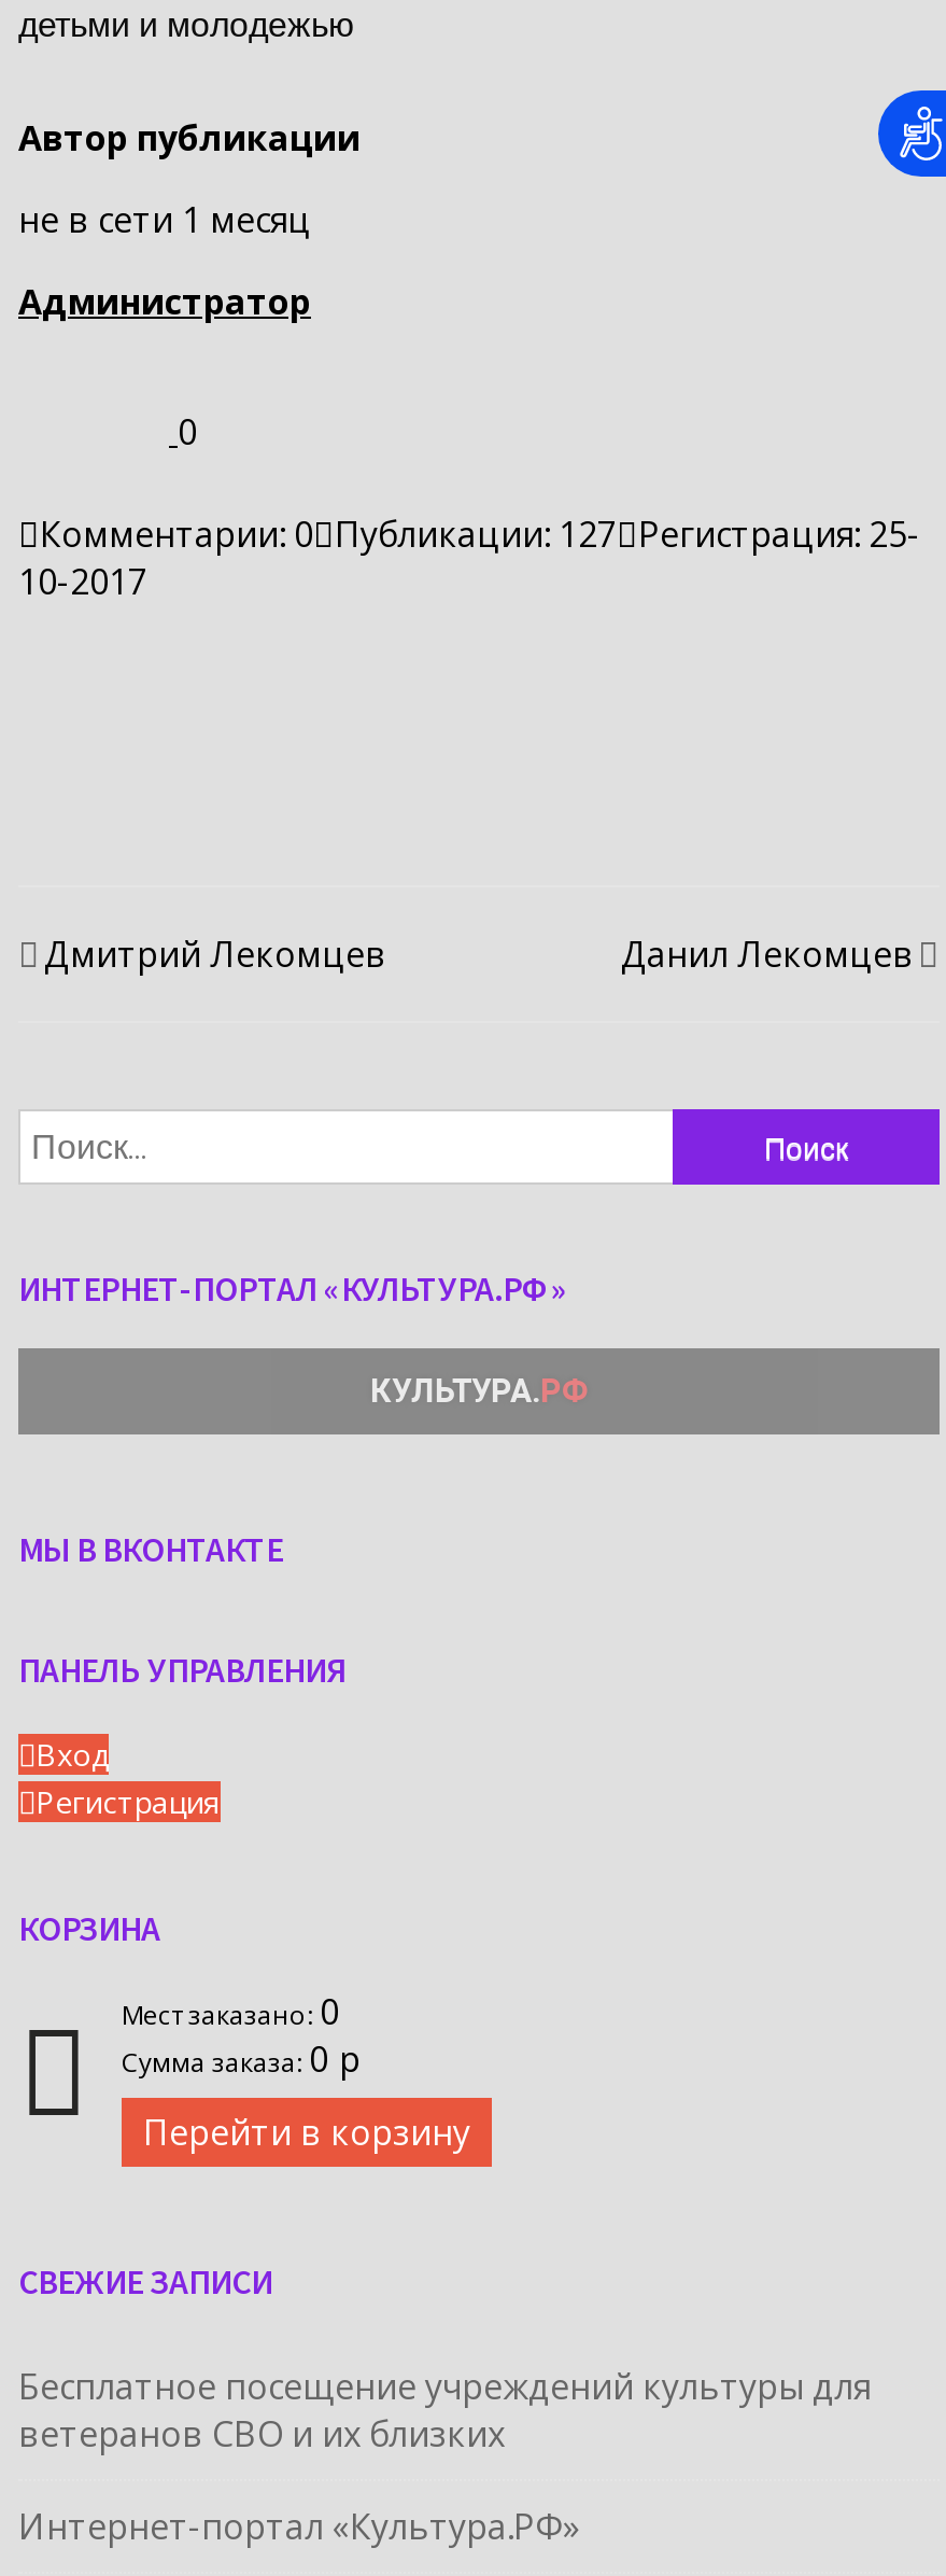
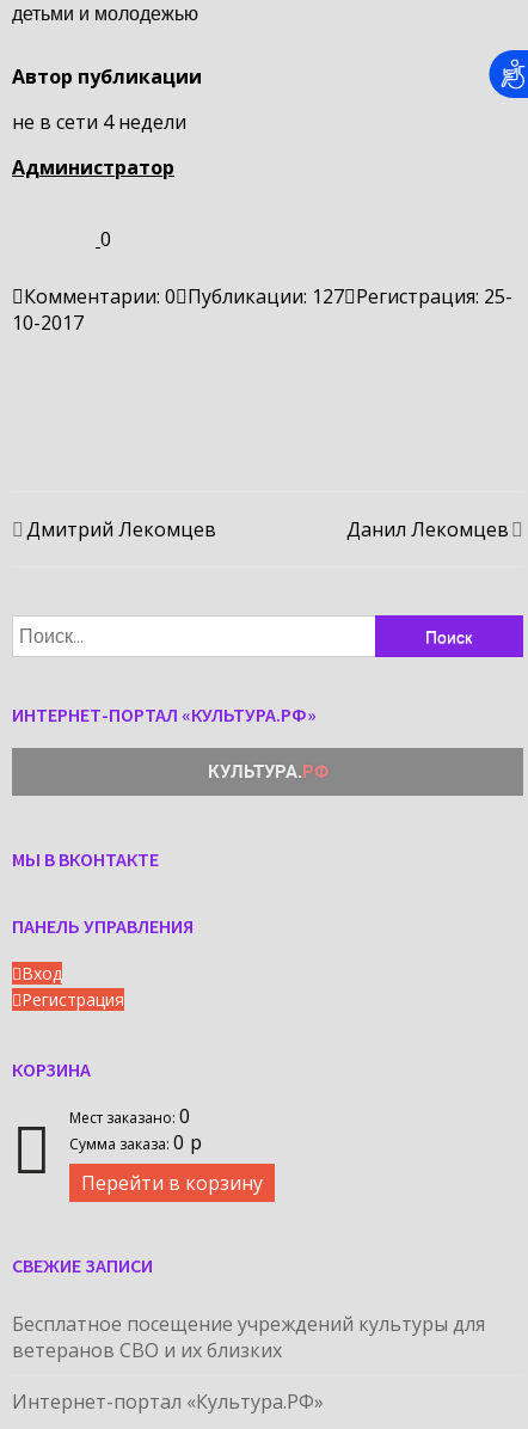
[18,196,311,243] не в сети 1 месяц -> [12,109,186,135] не в сети 4 недели

